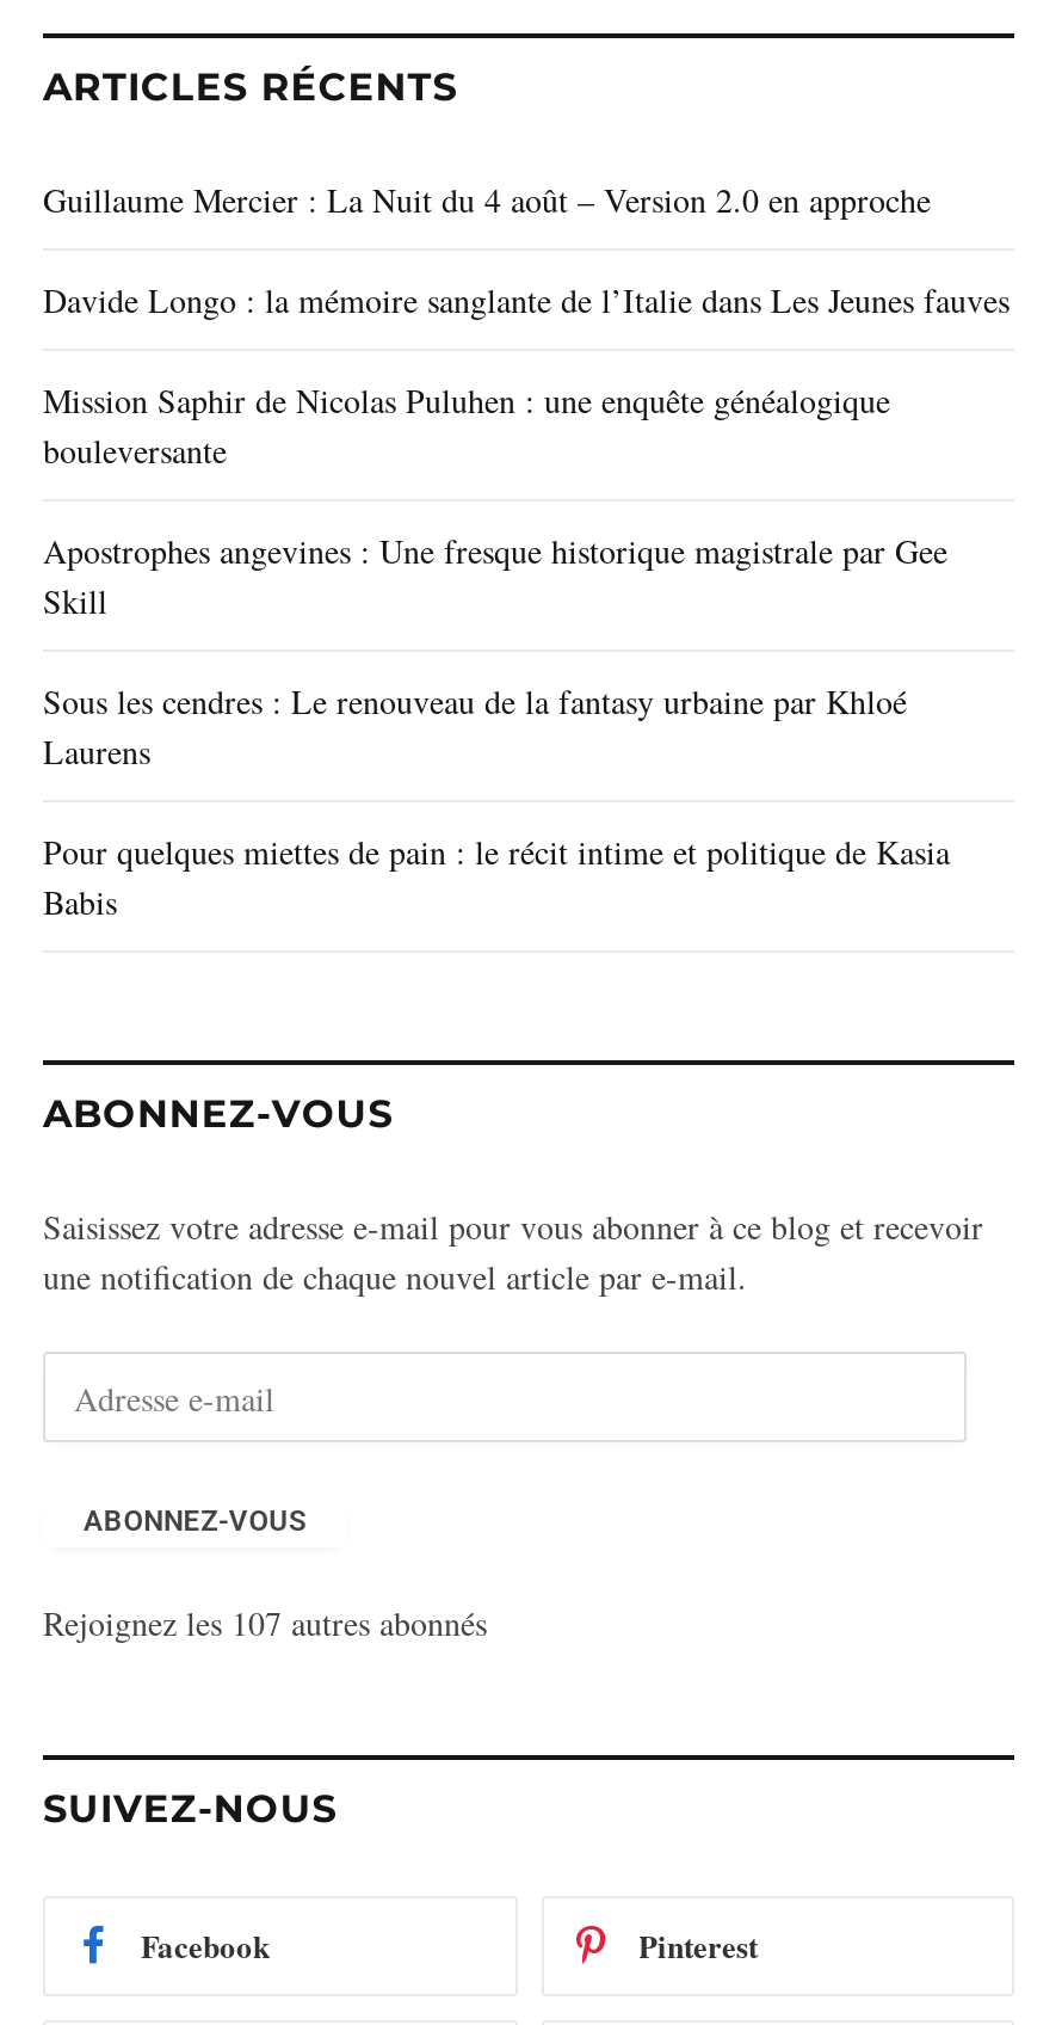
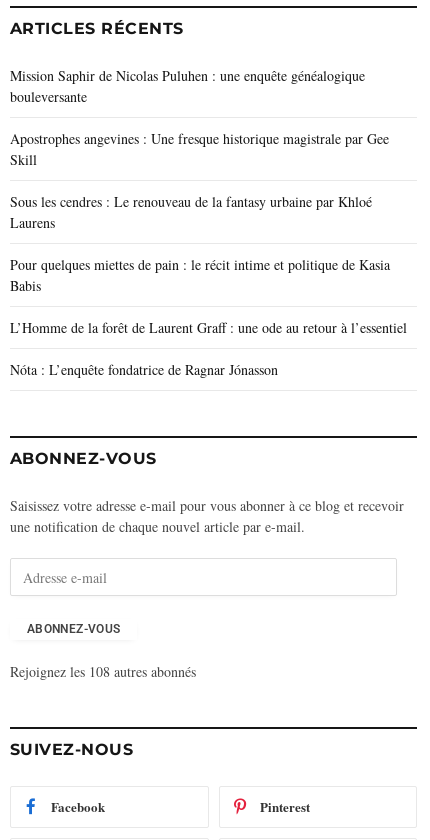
[43,178,1009,323] Guillaume Mercier : La Nuit du 4 août – Version 2.0 en approche | Davide Longo : la mémoire sanglante de l’Italie dans Les Jeunes fauves -> none
moved [43,378,950,925] -> [10,66,390,295]: Mission Saphir de Nicolas Puluhen : une enquête généalogique | bouleversante | Apostrophes angevines : Une fresque historique magistrale par Gee | Skill | Sous les cendres : Le renouveau de la fantasy urbaine par Khloé | Laurens | Pour quelques miettes de pain : le récit intime et politique de Kasia | Babis
none -> [10,318,407,379] L’Homme de la forêt de Laurent Graff : une ode au retour à l’essentiel | Nóta : L’enquête fondatrice de Ragnar Jónasson
[43,1601,487,1646] Rejoignez les 107 autres abonnés -> [10,662,196,681] Rejoignez les 108 autres abonnés

